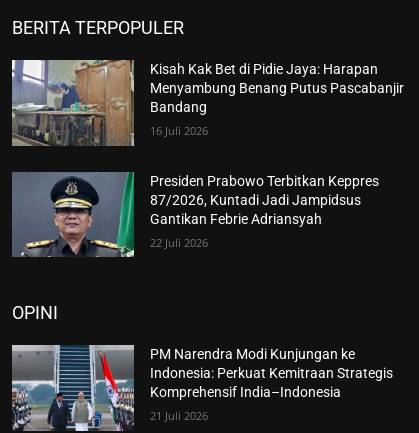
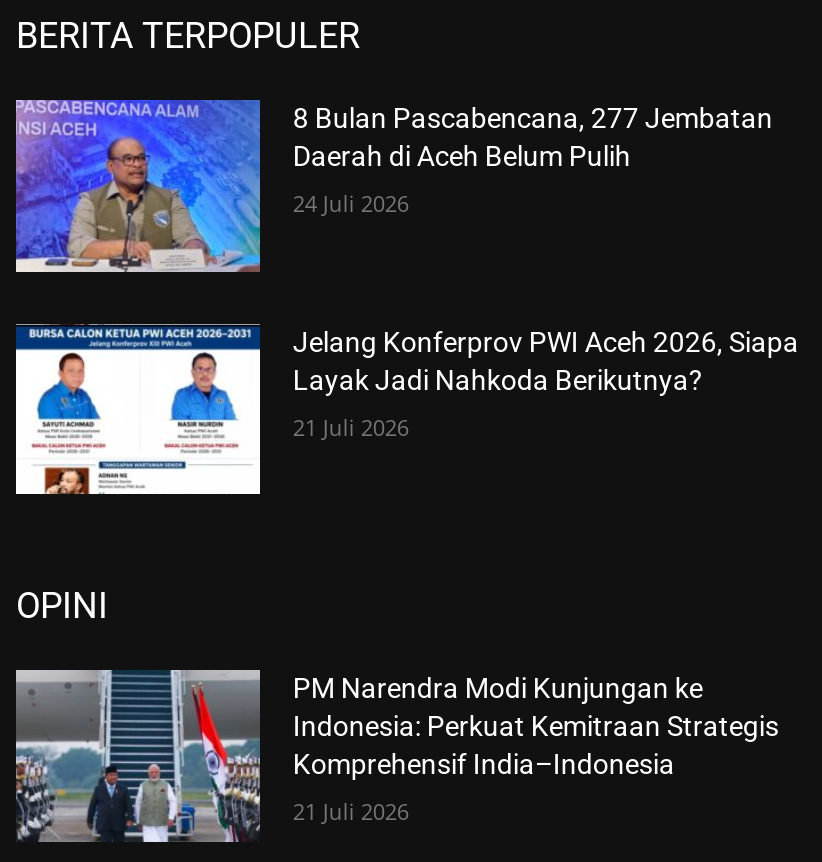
[11,59,404,147] [image] | Kisah Kak Bet di Pidie Jaya: Harapan | Menyambung Benang Putus Pascabanjir | Bandang -> [14,98,773,274] [image] | 8 Bulan Pascabencana, 277 Jembatan | Daerah di Aceh Belum Pulih
[150,123,208,138] 16 Juli 2026 -> [293,188,409,218] 24 Juli 2026
[11,172,379,258] [image] | Presiden Prabowo Terbitkan Keppres | 87/2026, Kuntadi Jadi Jampidsus | Gantikan Febrie Adriansyah -> [16,325,799,496] [image] | Jelang Konferprov PWI Aceh 2026, Siapa | Layak Jadi Nahkoda Berikutnya?
[150,235,208,250] 22 Juli 2026 -> [293,411,409,441] 21 Juli 2026

